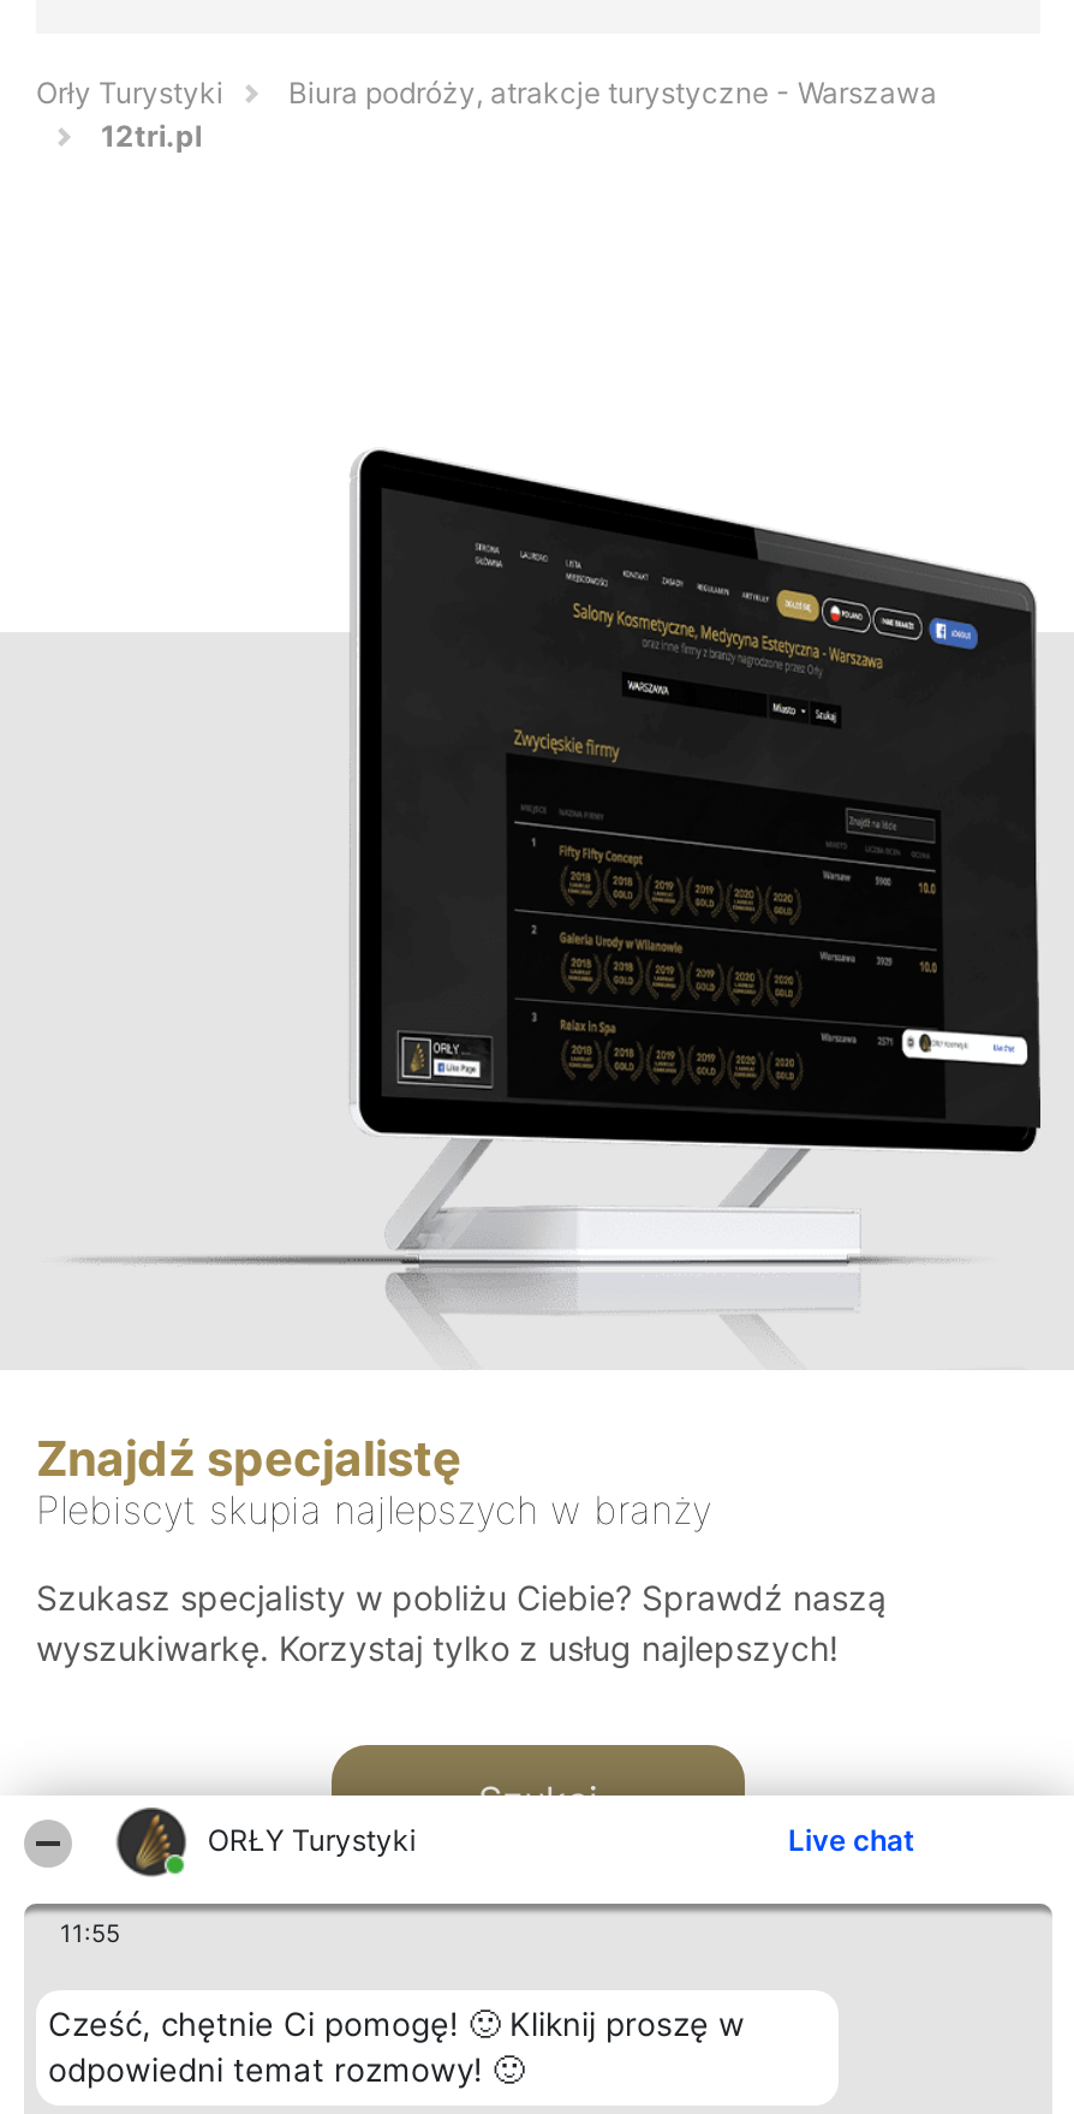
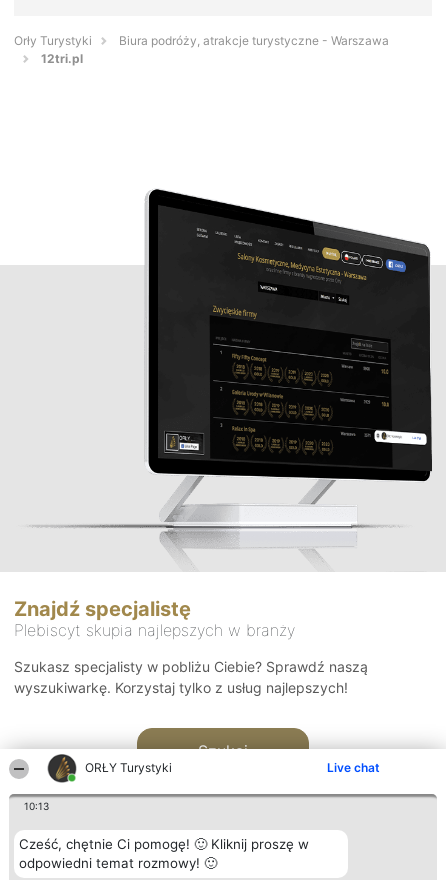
[60,1918,120,1947] 11:55 -> [24,800,49,812] 10:13

